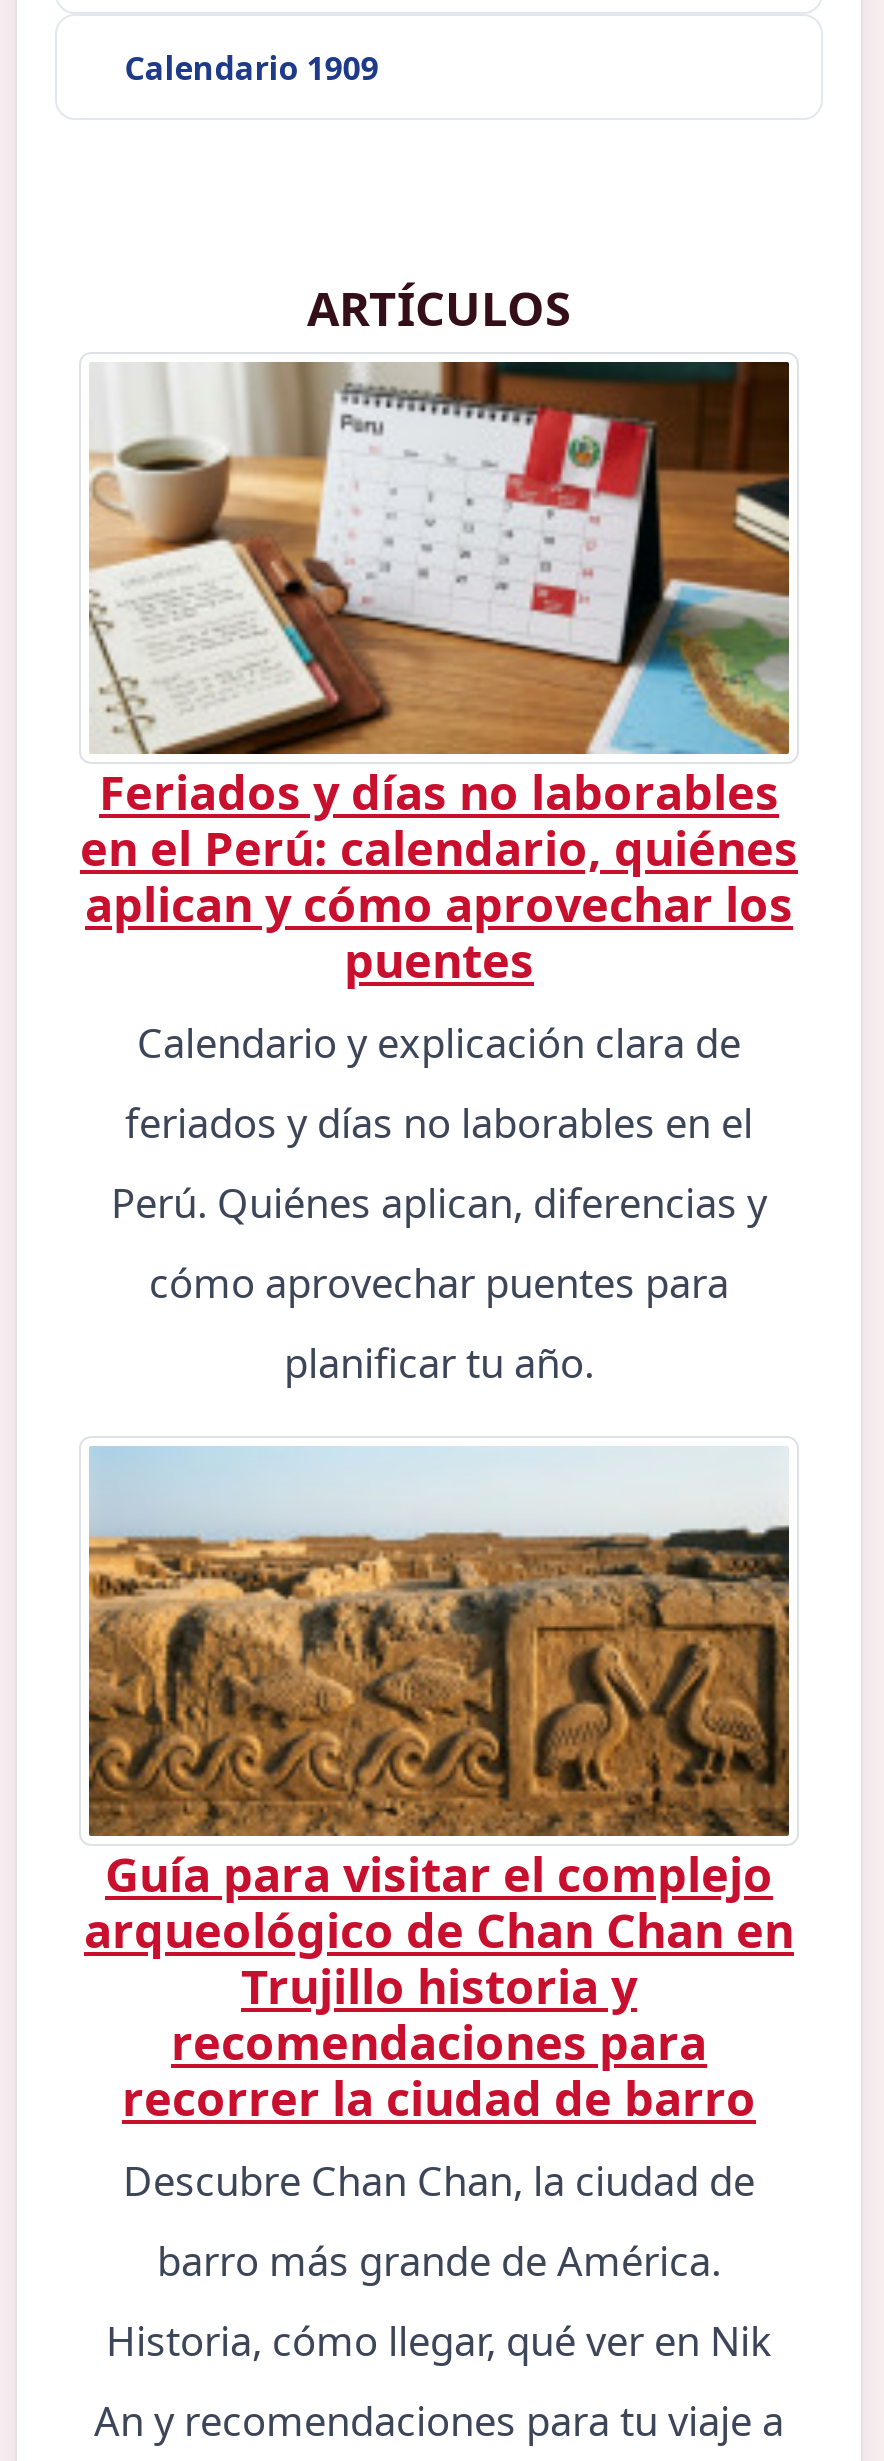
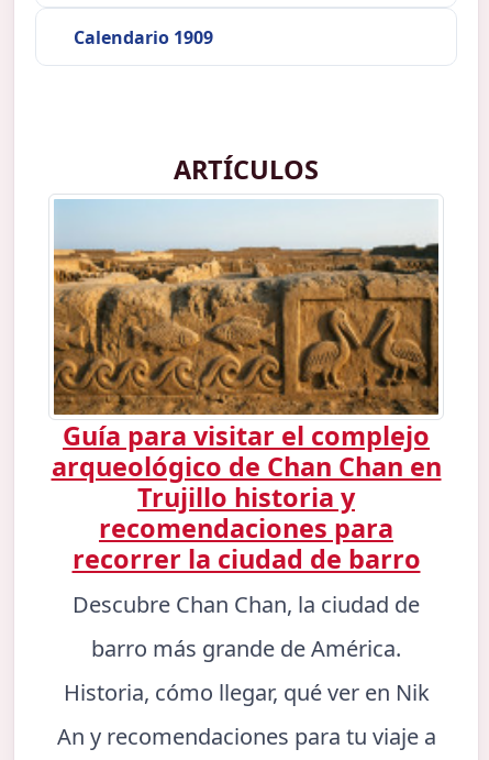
[80,360,798,1389] [image] | Feriados y días no laborables | en el Perú: calendario, quiénes | aplican y cómo aprovechar los | puentes | Calendario y explicación clara de | feriados y días no laborables en el | Perú. Quiénes aplican, diferencias y | cómo aprovechar puentes para | planificar tu año. -> none

